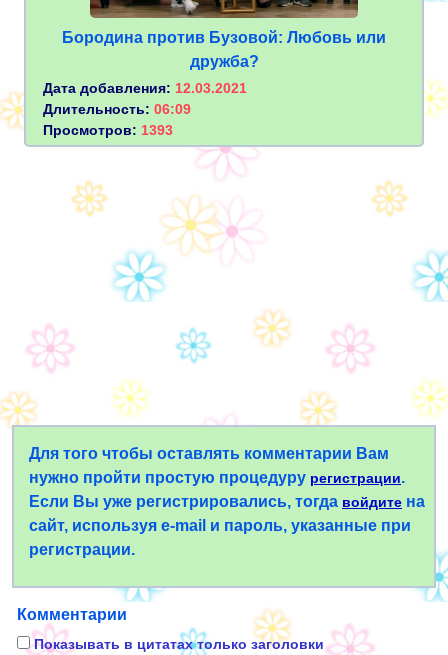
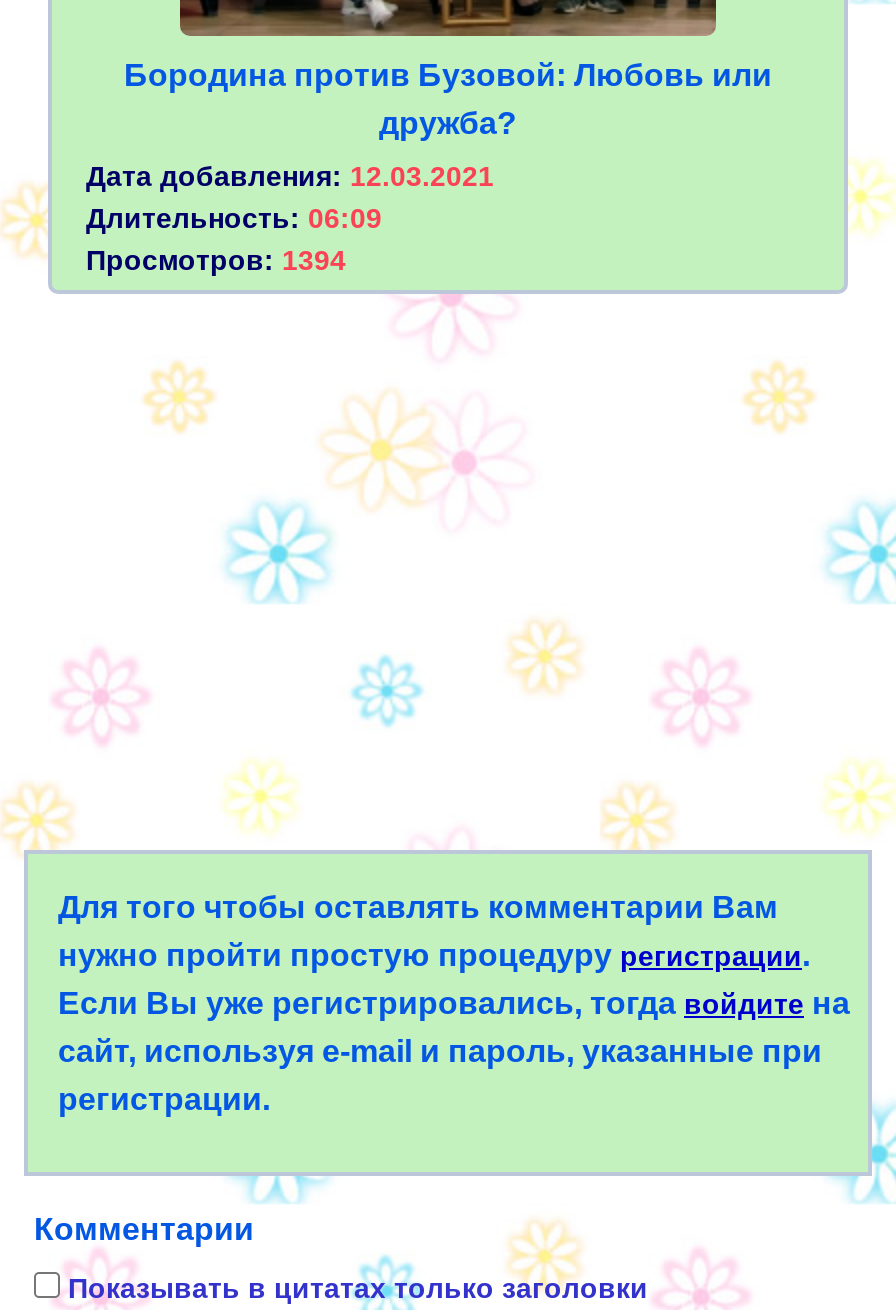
[43,122,173,138] Просмотров: 1393 -> [86,245,346,277] Просмотров: 1394

